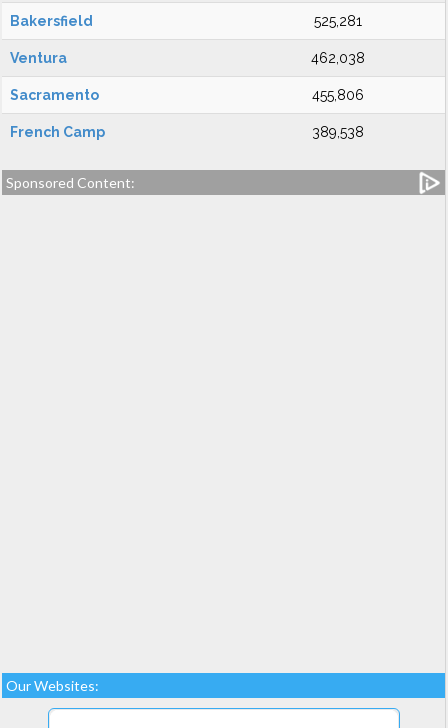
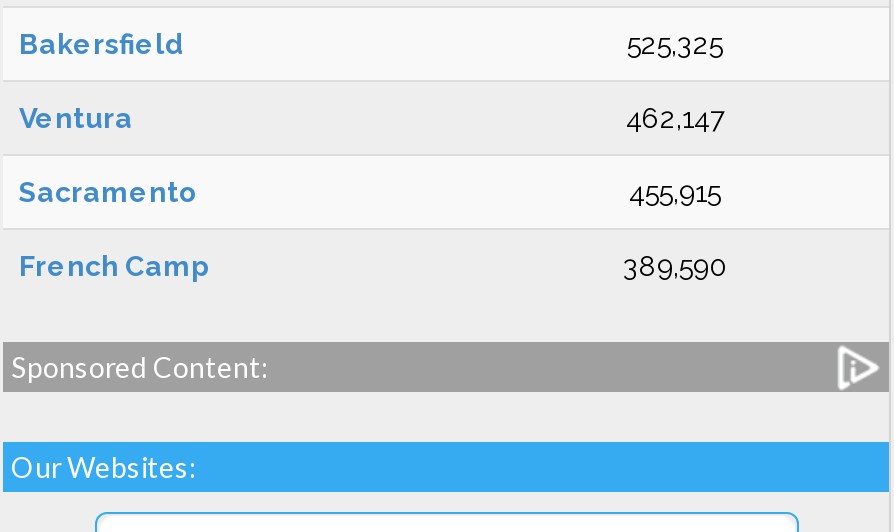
[314,13,362,29] 525,281 -> [627,28,723,60] 525,325
[311,50,365,66] 462,038 -> [626,102,724,134] 462,147
[312,87,364,103] 455,806 -> [629,176,721,208] 455,915
[312,124,364,140] 389,538 -> [623,250,727,282] 389,590

